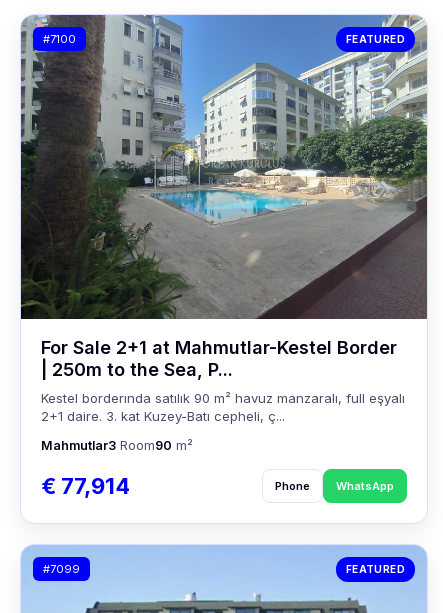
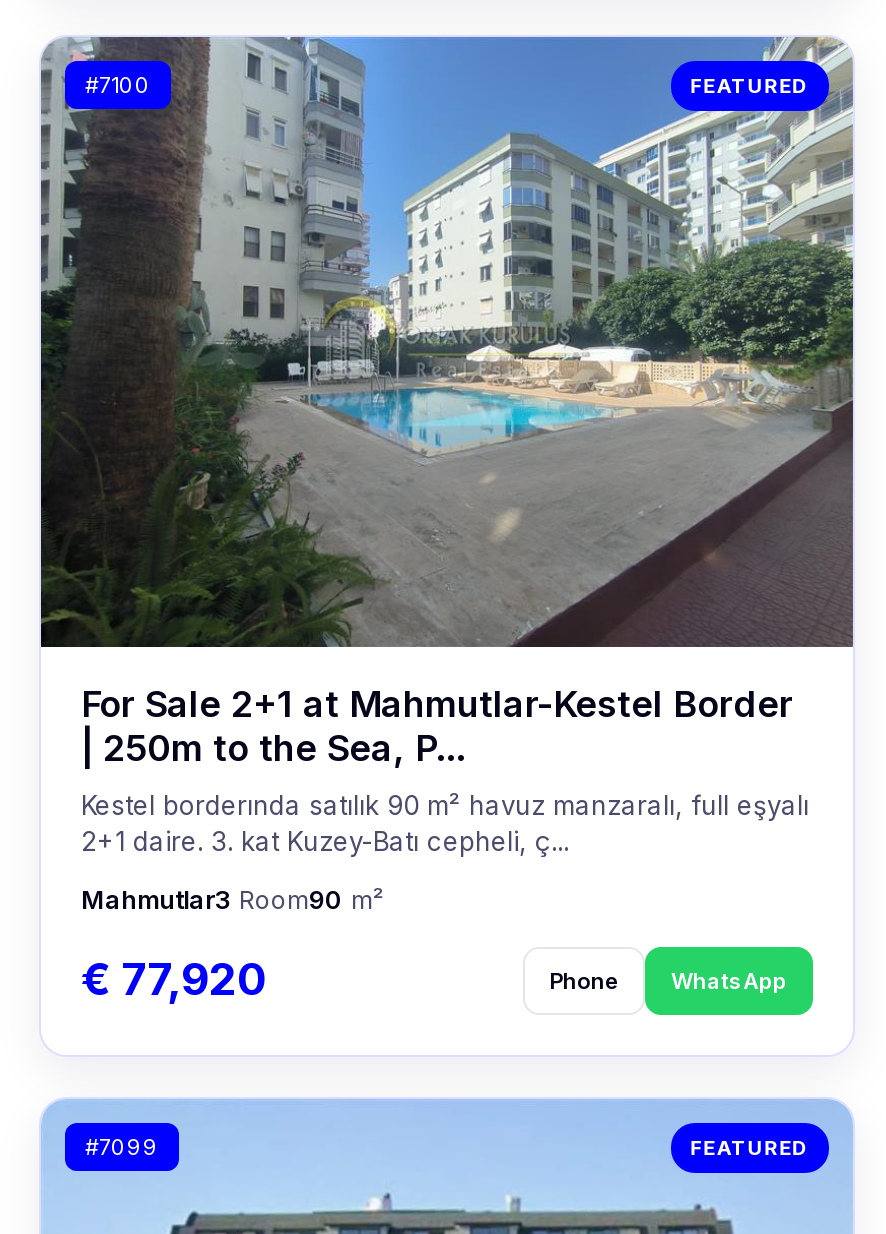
[41,473,130,499] € 77,914 -> [81,953,267,1005] € 77,920

